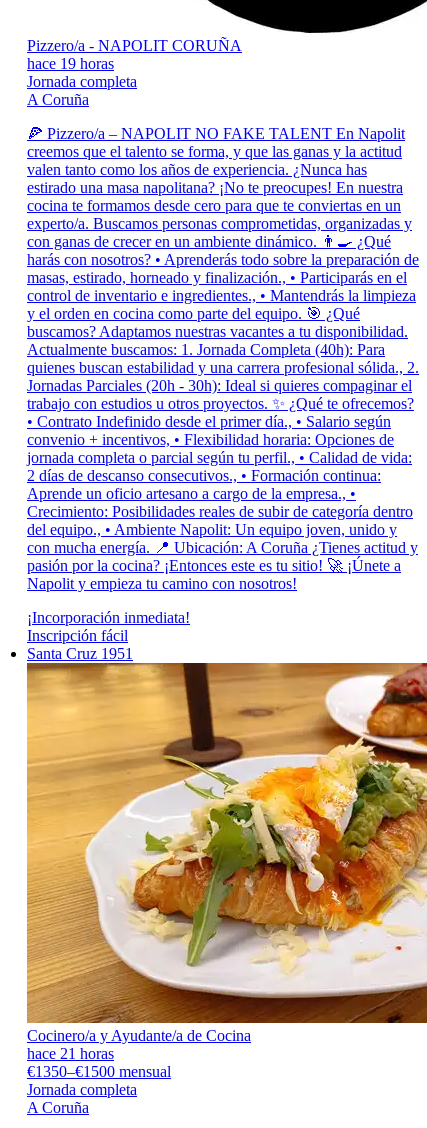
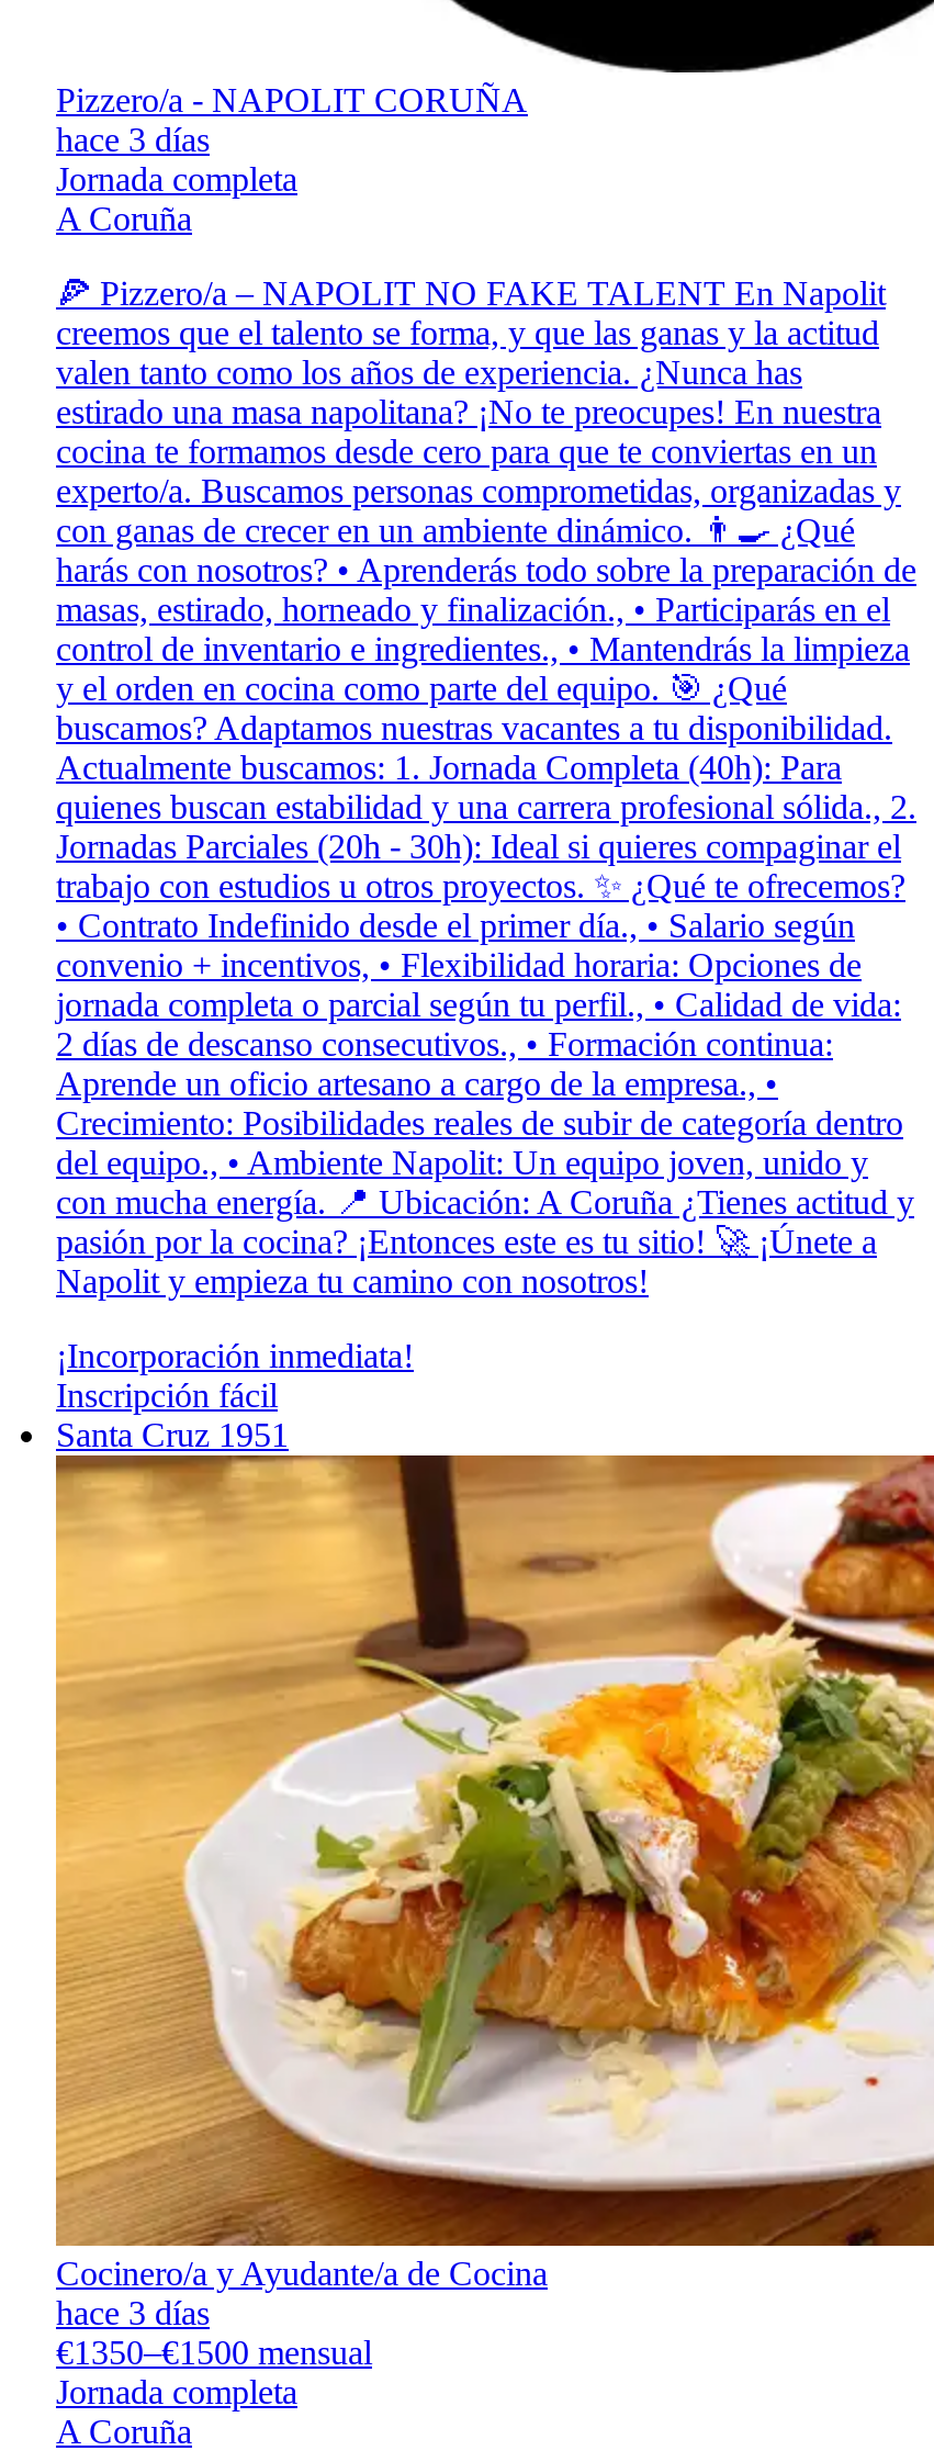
[27,55,114,72] hace 19 horas -> [56,120,210,158] hace 3 días
[27,1045,114,1062] hace 21 horas -> [56,2294,210,2331] hace 3 días

